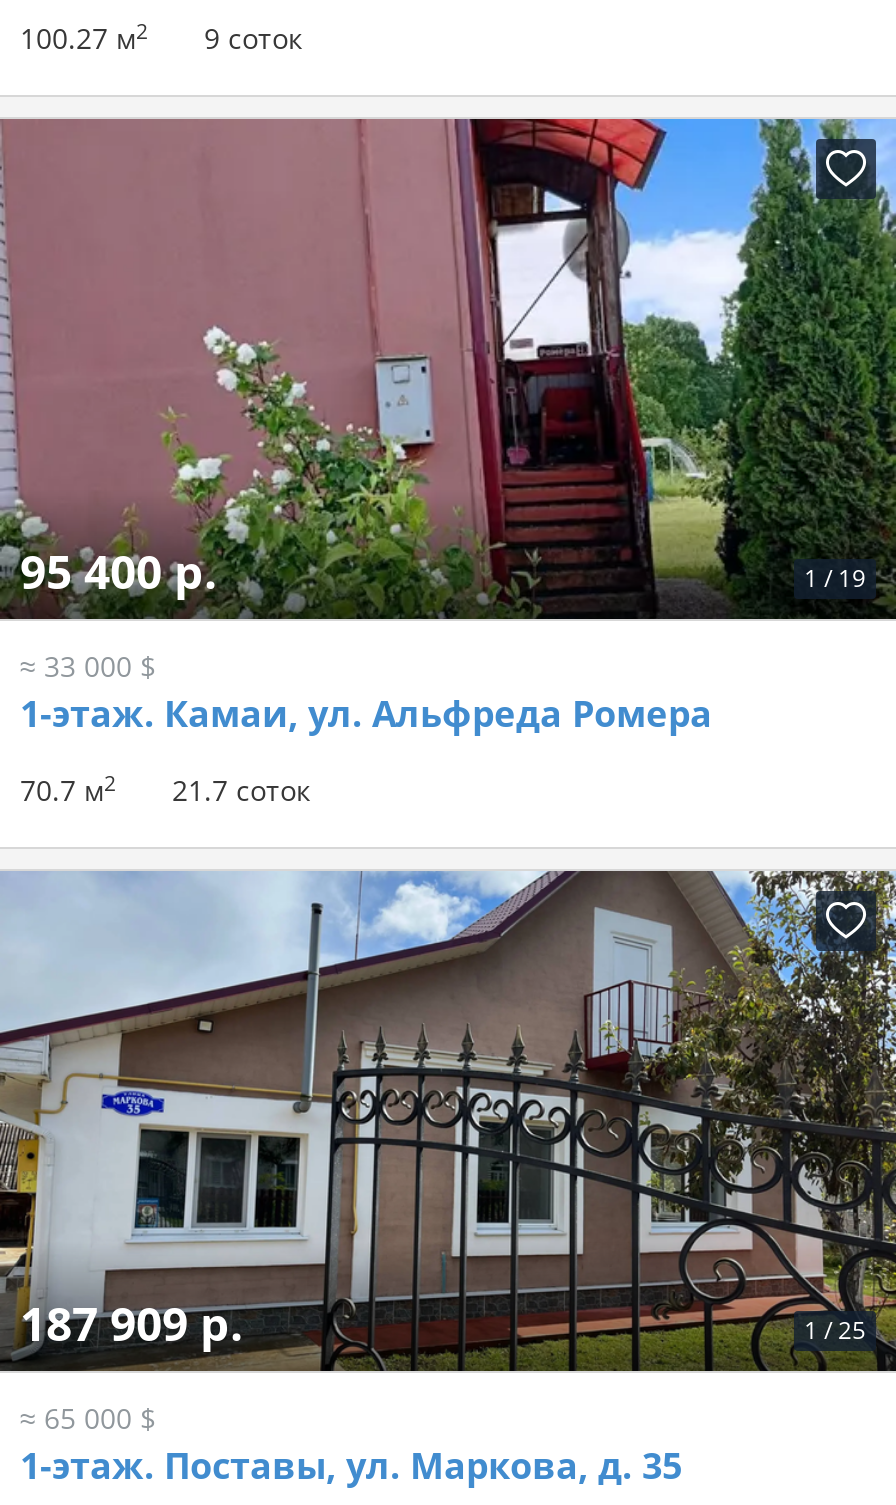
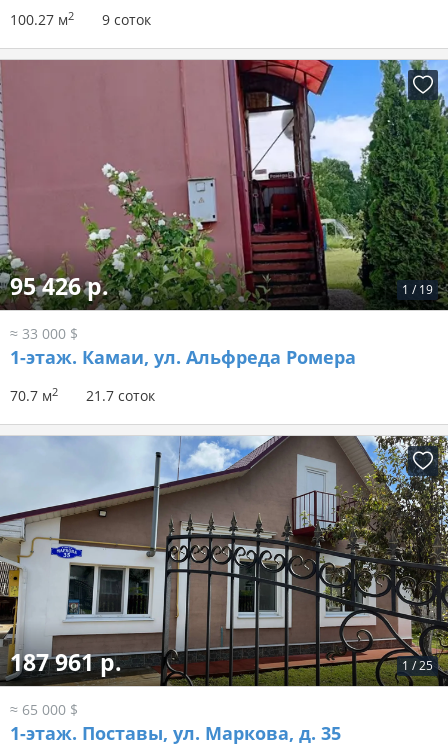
[20,540,218,604] 95 400 р. -> [10,270,109,302] 95 426 р.
[20,1292,244,1356] 187 909 р. -> [10,646,122,678] 187 961 р.

